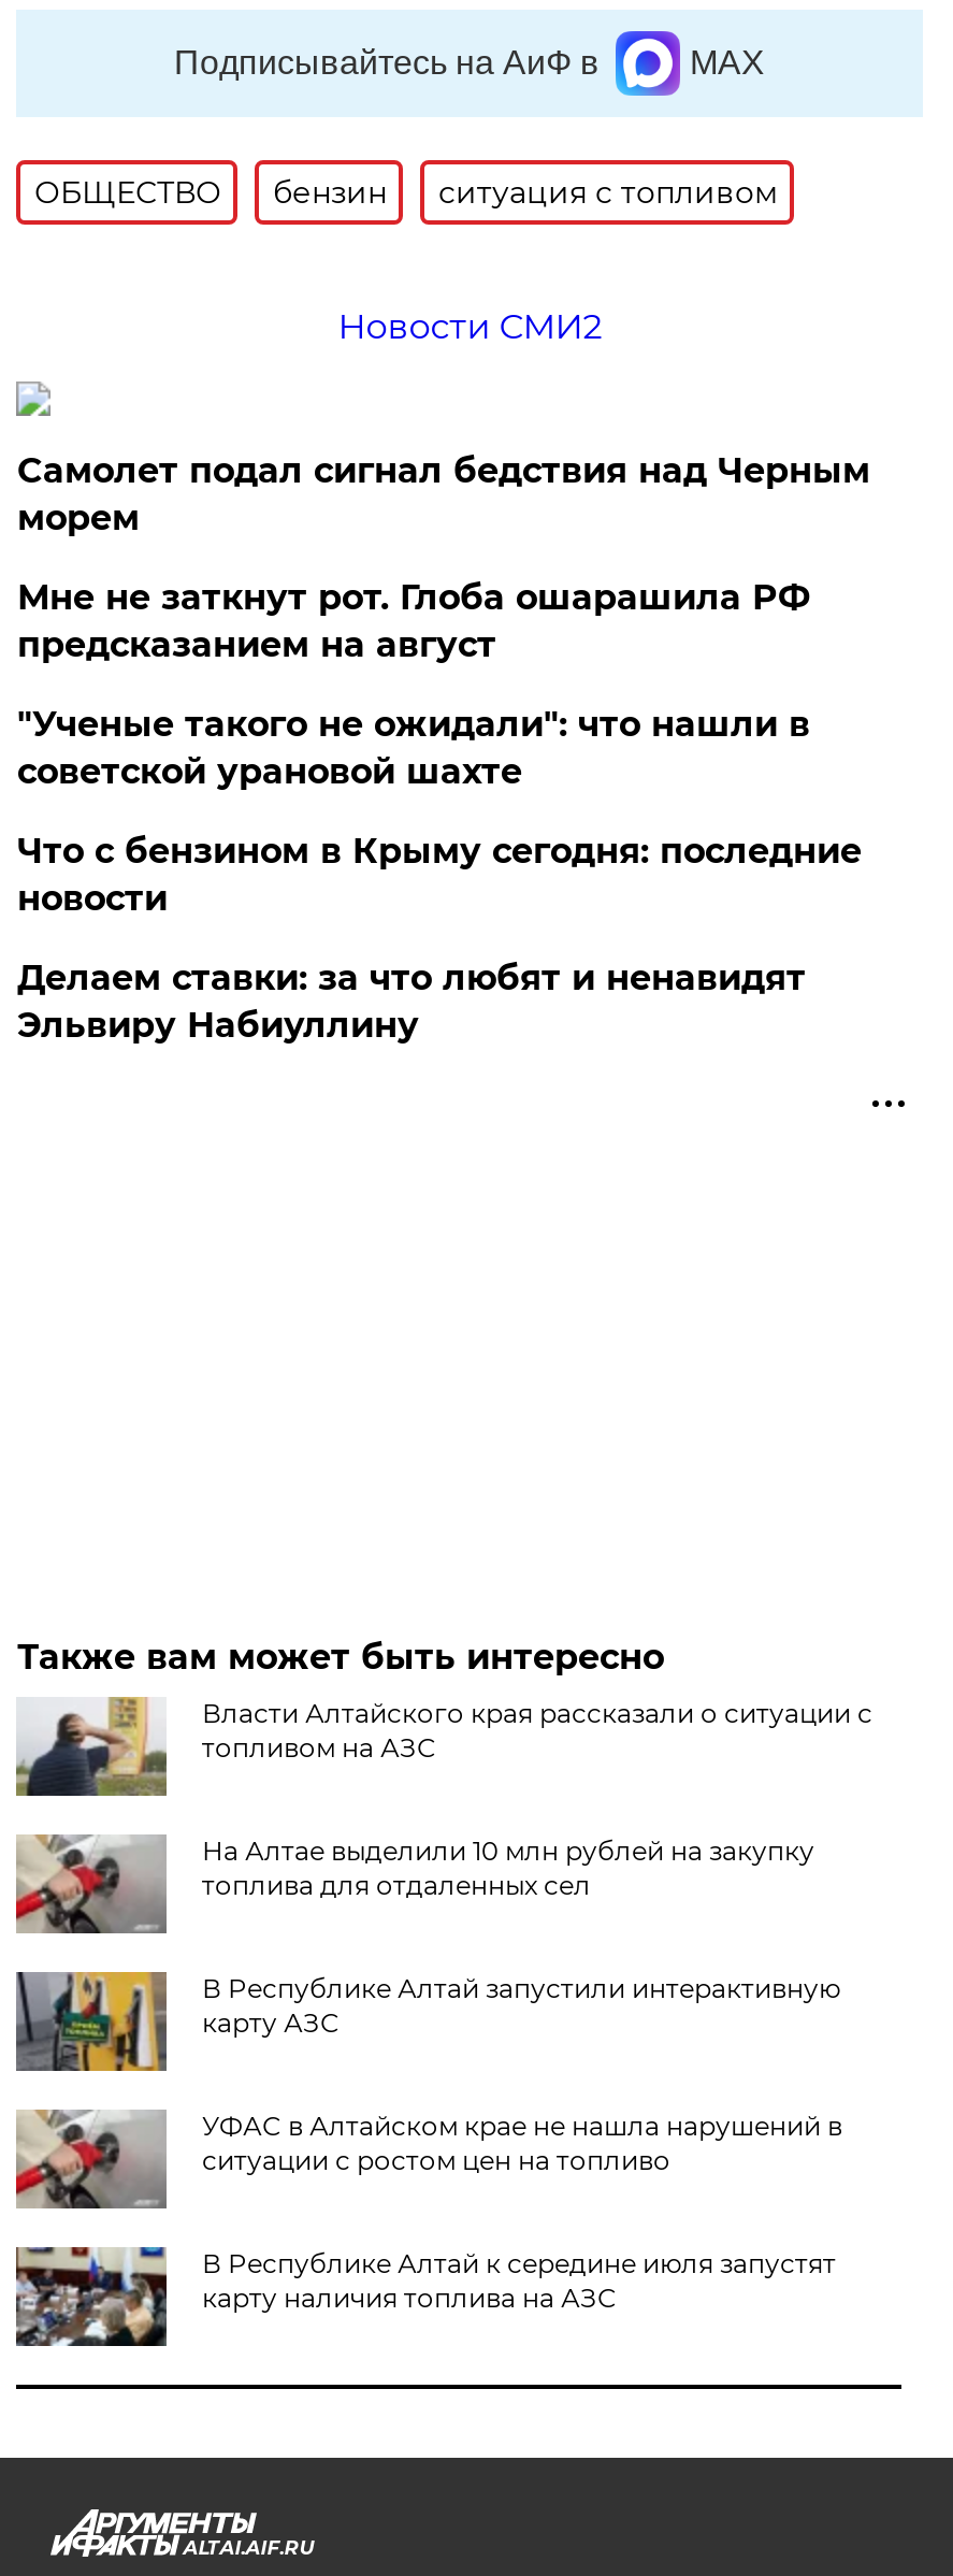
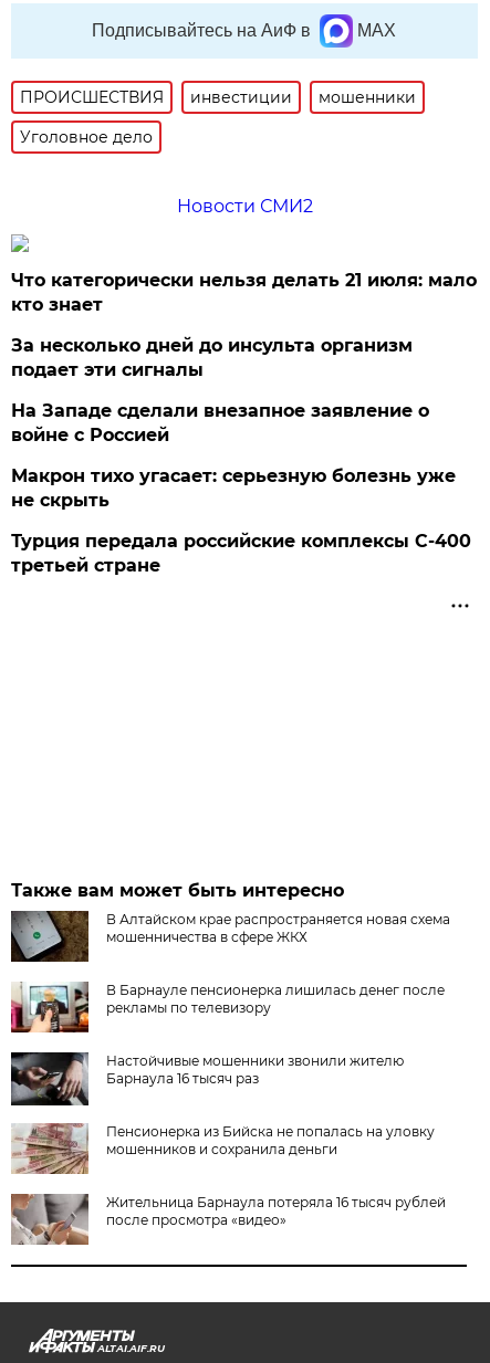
[34,173,778,212] ОБЩЕСТВО | бензин | ситуация с топливом -> [20,87,416,147] ПРОИСШЕСТВИЯ | инвестиции | мошенники | Уголовное дело
[17,450,870,538] Самолет подал сигнал бедствия над Черным | морем -> [12,270,477,315] Что категорически нельзя делать 21 июля: мало | кто знает
[17,577,810,665] Мне не заткнут рот. Глоба ошарашила РФ | предсказанием на август -> [12,335,413,380] За несколько дней до инсульта организм | подает эти сигналы
[17,704,810,792] "Ученые такого не ожидали": что нашли в | советской урановой шахте -> [12,400,430,445] На Западе сделали внезапное заявление о | войне с Россией
[17,831,861,919] Что с бензином в Крыму сегодня: последние | новости -> [12,465,456,511] Макрон тихо угасает: серьезную болезнь уже | не скрыть
[17,958,806,1046] Делаем ставки: за что любят и ненавидят | Эльвиру Набиуллину -> [12,531,472,576] Турция передала российские комплексы С-400 | третьей стране
[14,1695,872,1798] [image] | Власти Алтайского края рассказали о ситуации с | топливом на АЗС -> [10,910,451,963] [image] | В Алтайском крае распространяется новая схема | мошенничества в сфере ЖКХ
[16,1832,814,1935] [image] | На Алтае выделили 10 млн рублей на закупку | топлива для отдаленных сел -> [11,982,445,1034] [image] | В Барнауле пенсионерка лишилась денег после | рекламы по телевизору
[14,1970,840,2075] [image] | В Республике Алтай запустили интерактивную | карту АЗС -> [10,1051,404,1107] [image] | Настойчивые мошенники звонили жителю | Барнаула 16 тысяч раз
[14,2110,842,2211] [image] | УФАС в Алтайском крае не нашла нарушений в | ситуации с ростом цен на топливо -> [11,1123,435,1175] [image] | Пенсионерка из Бийска не попалась на уловку | мошенников и сохранила деньги
[14,2245,836,2348] [image] | В Республике Алтай к середине июля запустят | карту наличия топлива на АЗС -> [10,1193,446,1246] [image] | Жительница Барнаула потеряла 16 тысяч рублей | после просмотра «видео»

